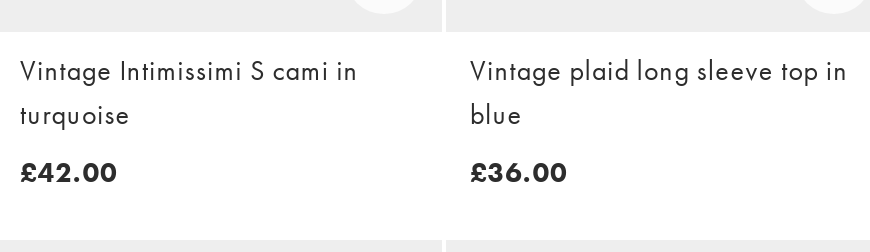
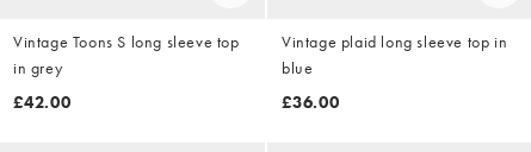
[20,51,359,131] Vintage Intimissimi S cami in | turquoise -> [13,30,239,78] Vintage Toons S long sleeve top | in grey

